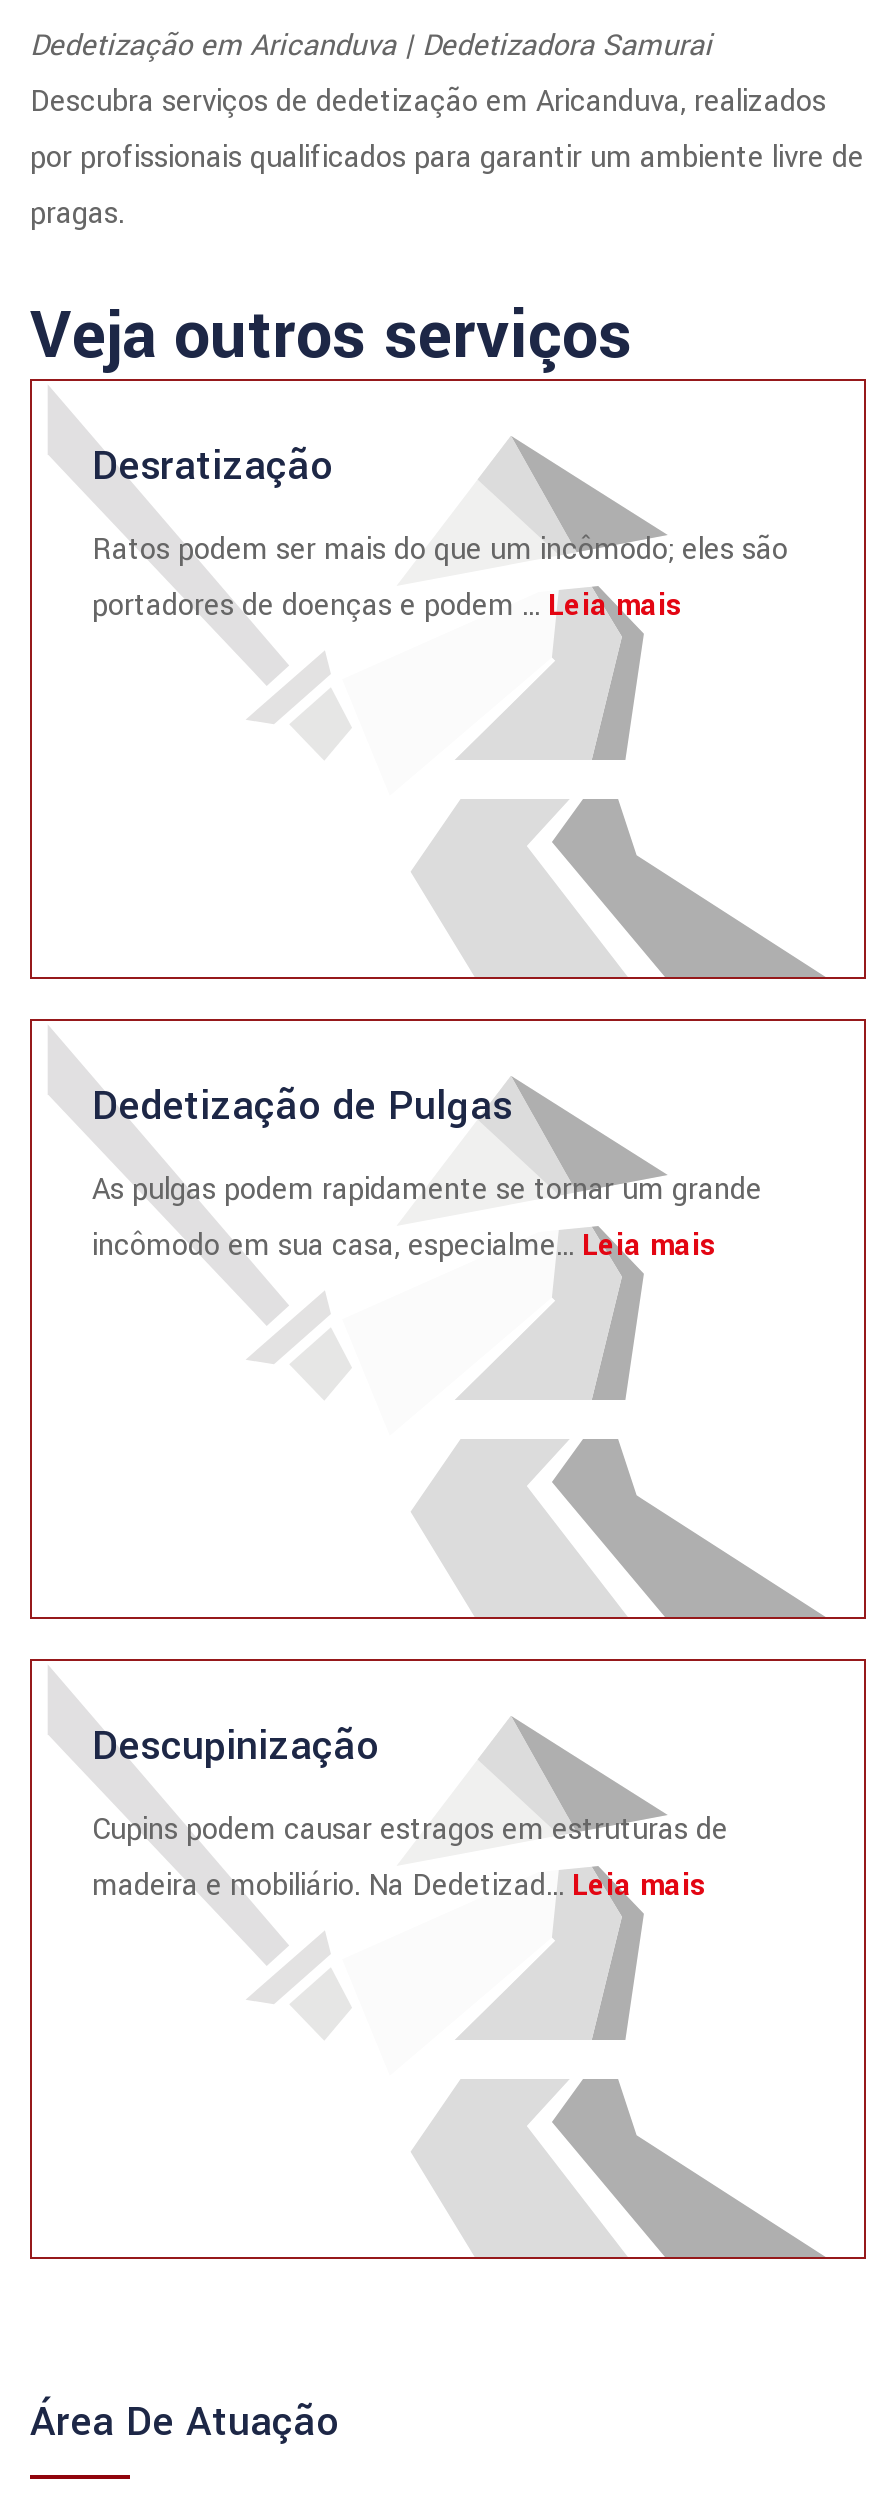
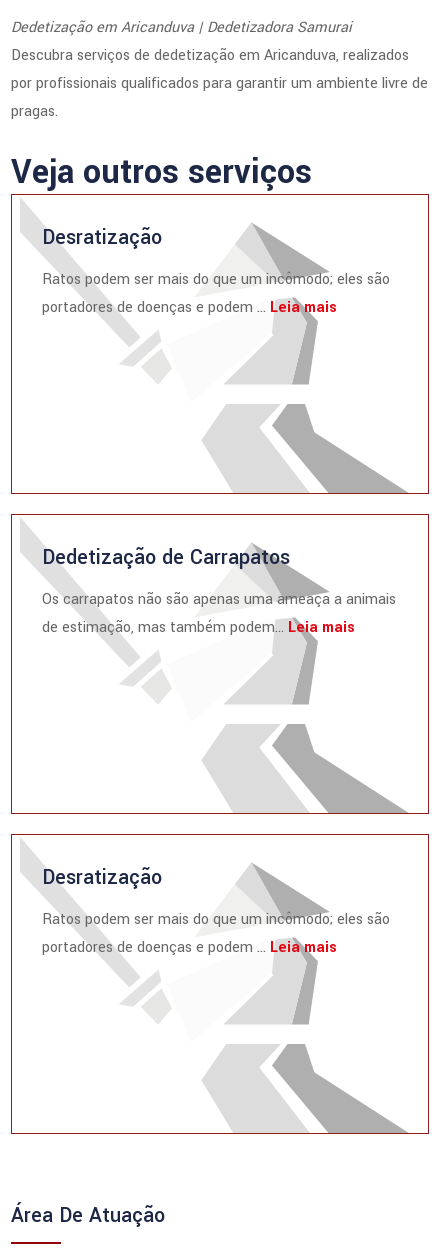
[92,1077,512,1135] Dedetização de Pulgas -> [42,543,290,572] Dedetização de Carrapatos
[92,1169,762,1267] As pulgas podem rapidamente se tornar um grande | incômodo em sua casa, especialme... Leia mais -> [42,589,396,638] Os carrapatos não são apenas uma ameaça a animais | de estimação, mas também podem... Leia mais
[92,1717,378,1775] Descupinização -> [42,863,162,892] Desratização
[92,1809,728,1907] Cupins podem causar estragos em estruturas de | madeira e mobiliário. Na Dedetizad... Leia mais -> [42,909,390,958] Ratos podem ser mais do que um incômodo; eles são | portadores de doenças e podem ... Leia mais

